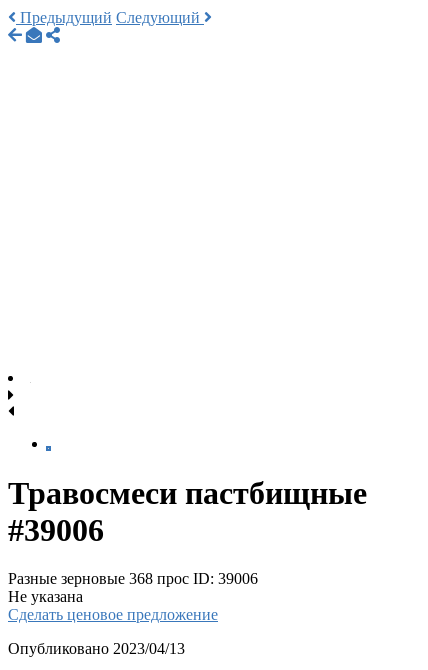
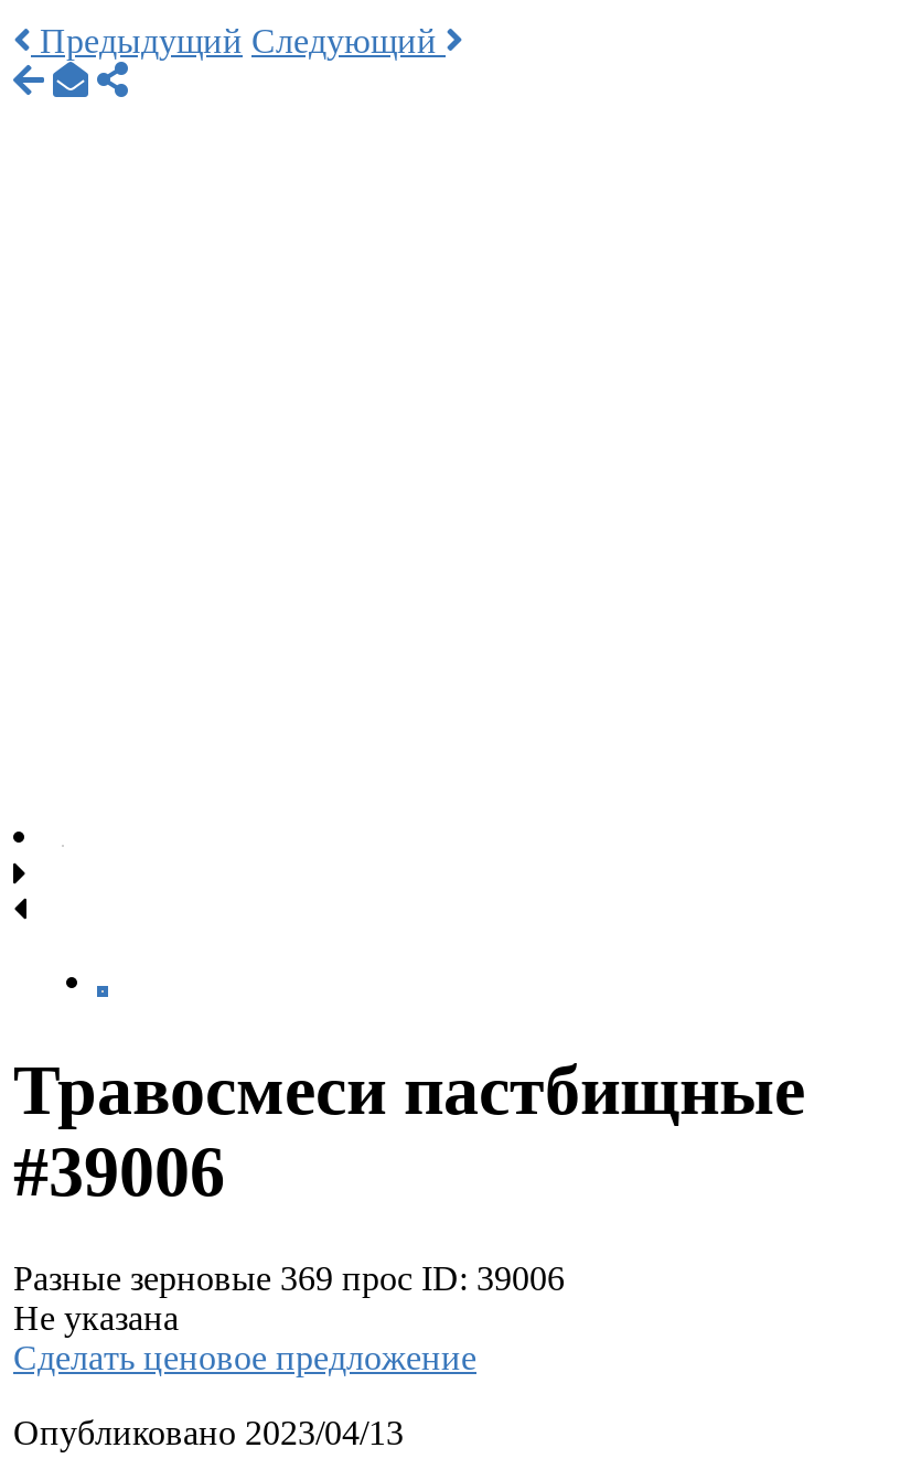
[8,570,258,587] Разные зерновые 368 прос ID: 39006 -> [13,1259,565,1297] Разные зерновые 369 прос ID: 39006

